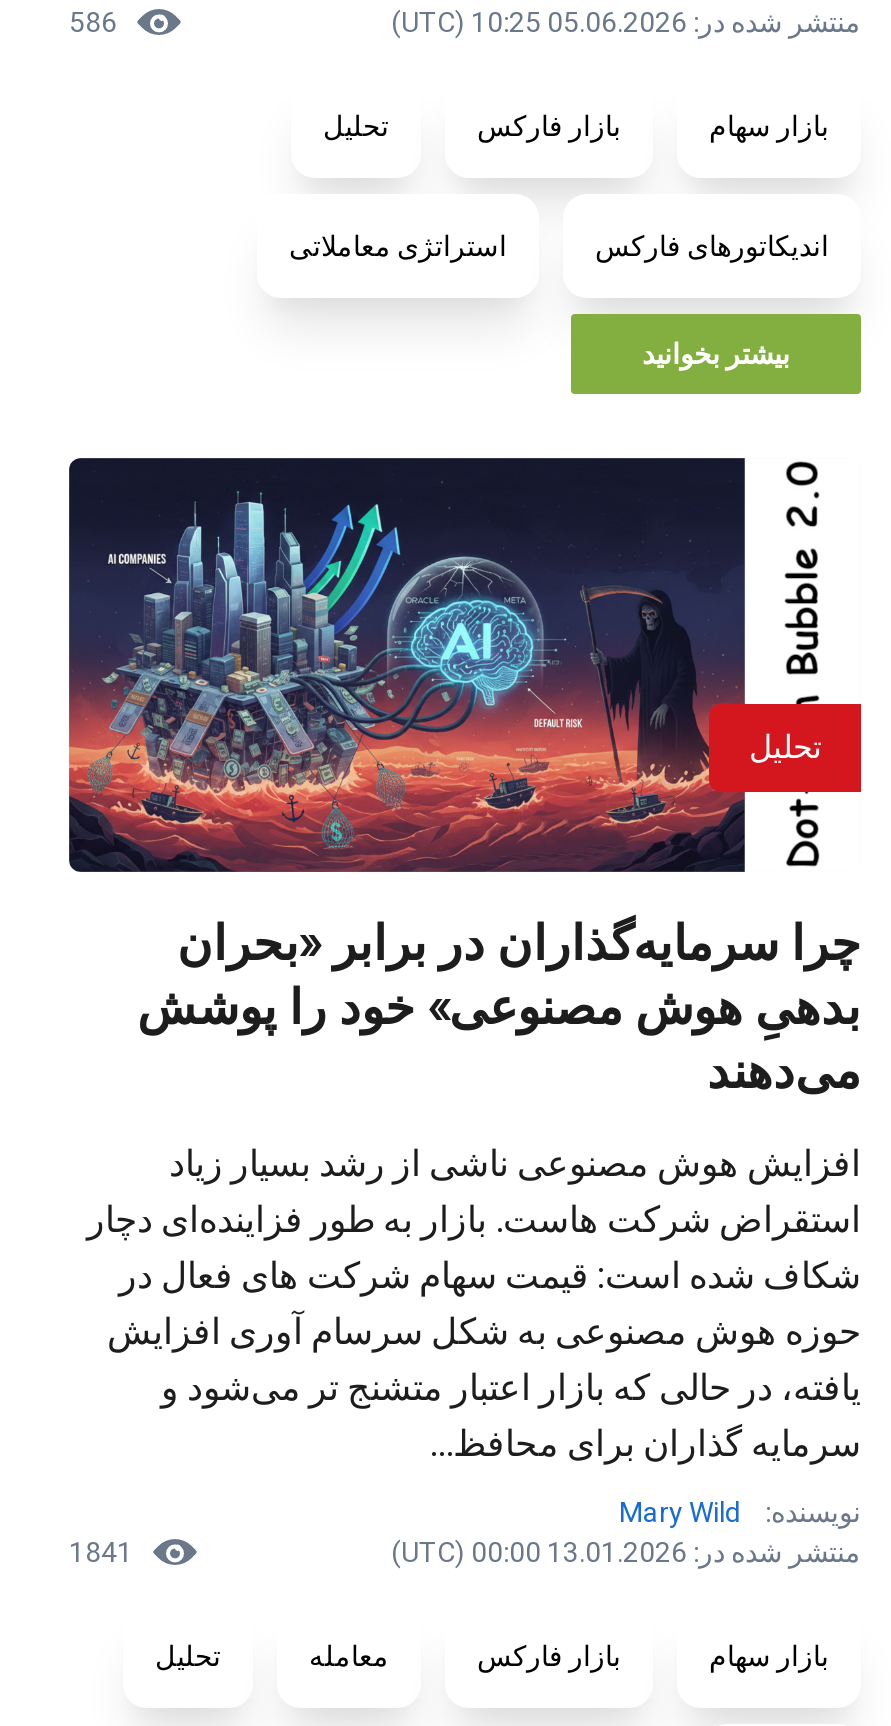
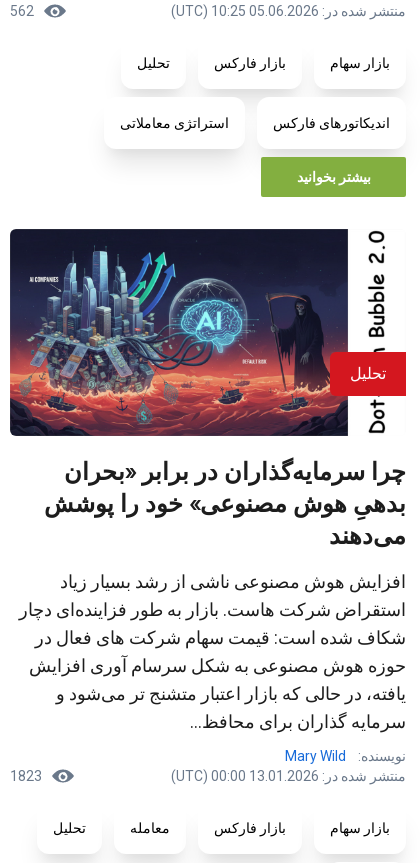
[69,5,117,37] 586 -> [10,3,34,19] 562
[69,1536,133,1568] 1841 -> [10,768,42,784] 1823

